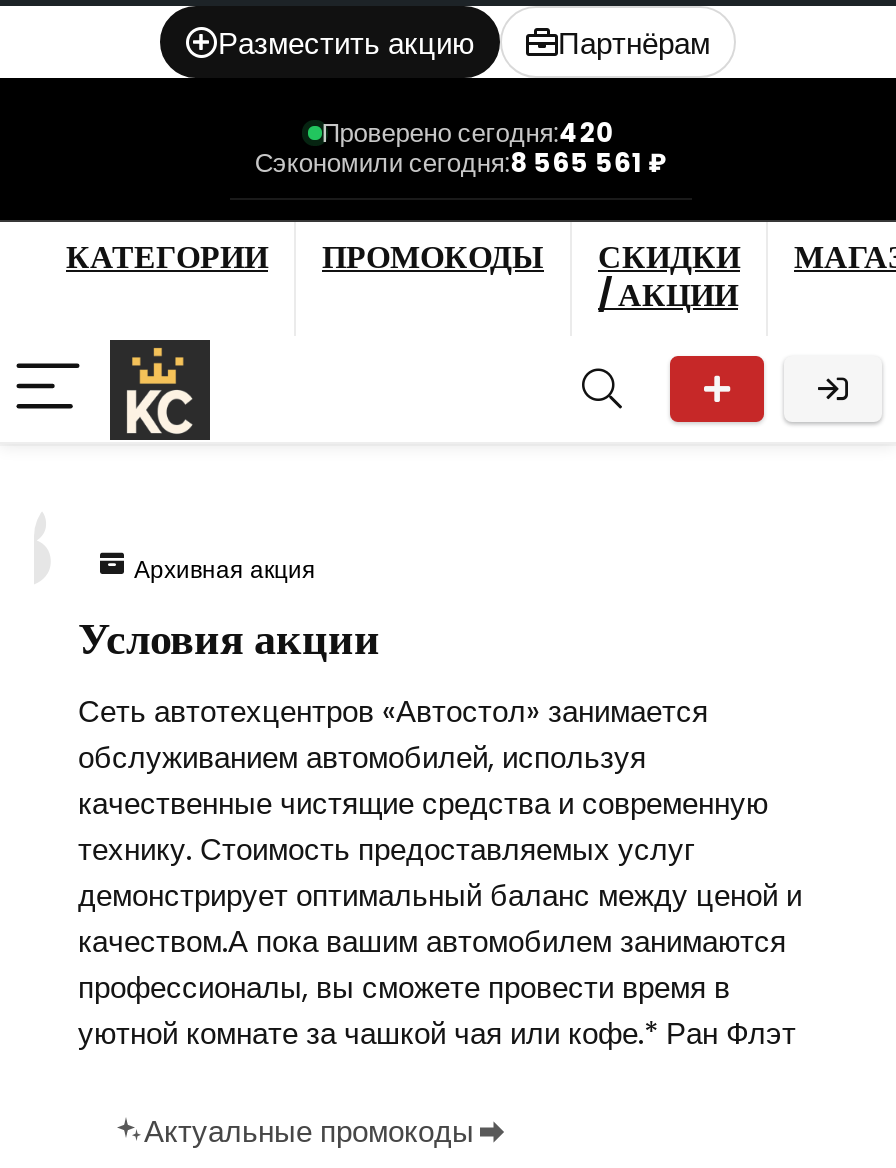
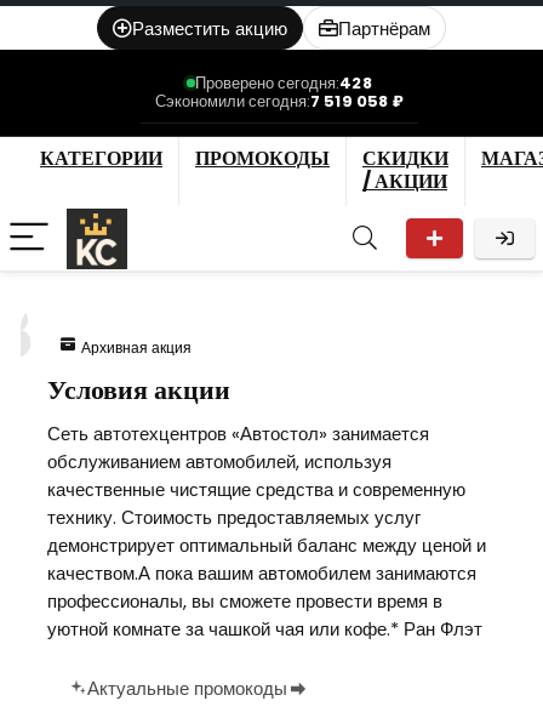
[321,114,615,152] Проверено сегодня:420 -> [195,72,372,95] Проверено сегодня:428
[255,144,667,182] Сэкономили сегодня:8 565 561 ₽ -> [155,90,404,113] Сэкономили сегодня:7 519 058 ₽

